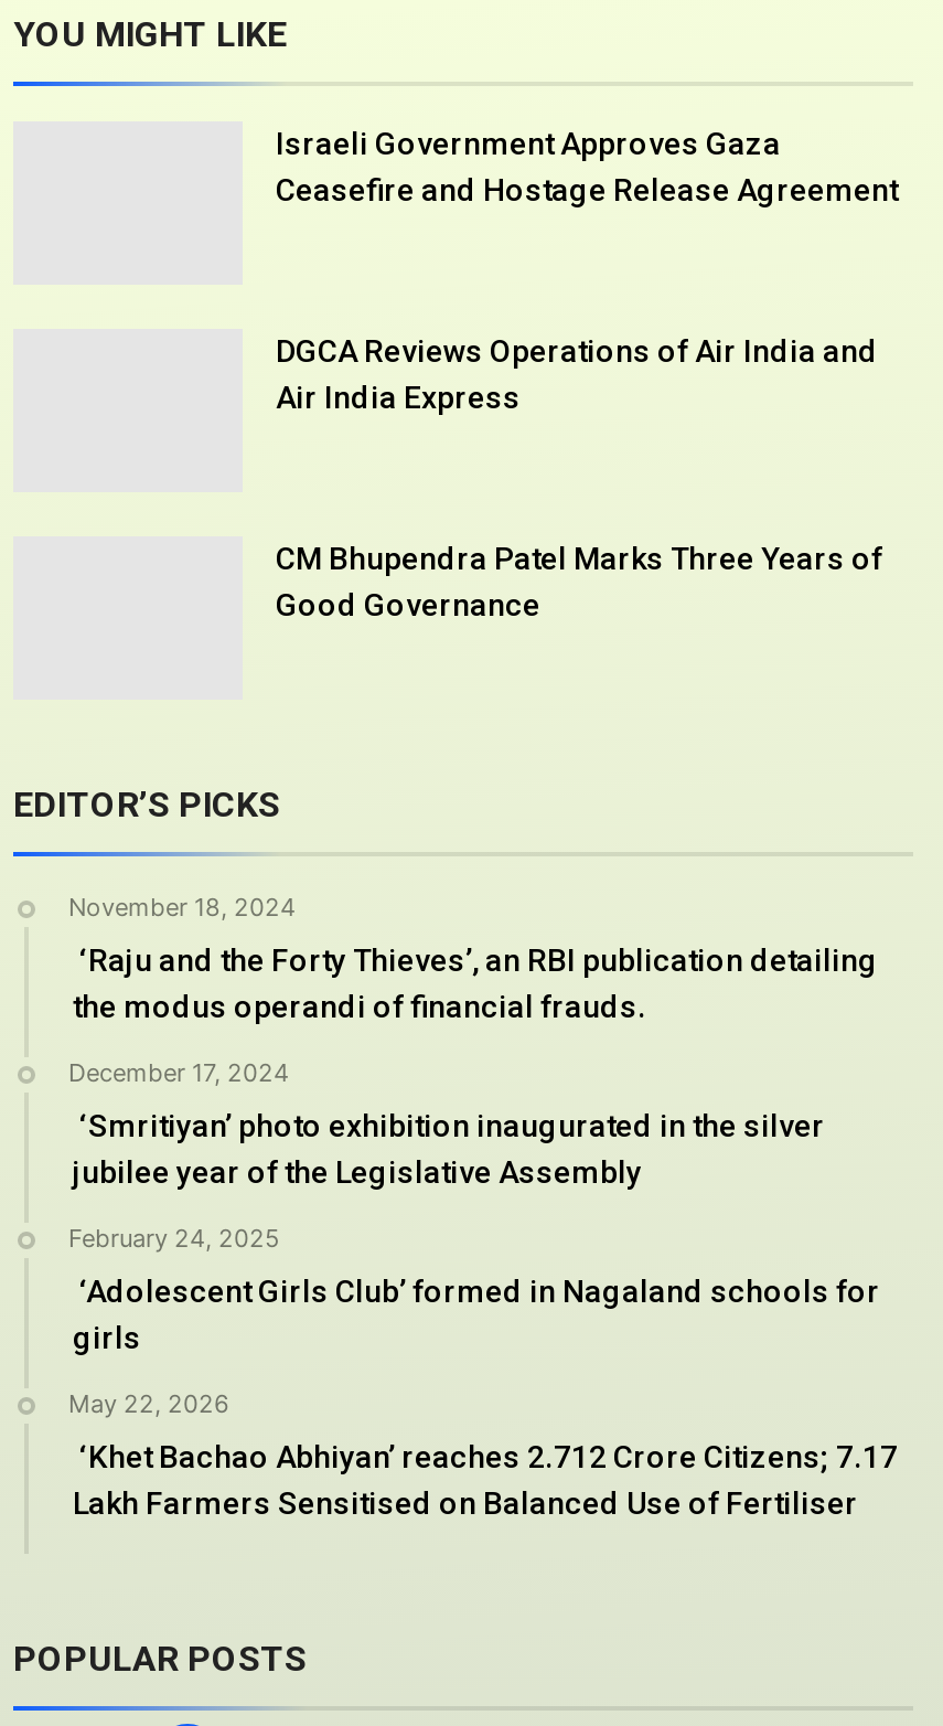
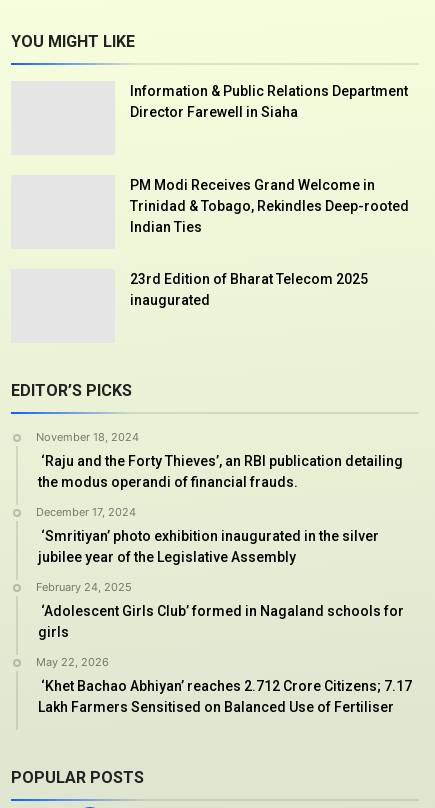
[276,126,898,207] Israeli Government Approves Gaza | Ceasefire and Hostage Release Agreement -> [130,83,408,120] Information & Public Relations Department | Director Farewell in Siaha
[276,333,878,415] DGCA Reviews Operations of Air India and | Air India Express -> [130,177,409,235] PM Modi Receives Grand Welcome in | Trinidad & Tobago, Rekindles Deep-rooted | Indian Ties
[276,541,882,622] CM Bhupendra Patel Marks Three Years of | Good Governance -> [130,271,368,308] 23rd Edition of Bharat Telecom 2025 | inaugurated

